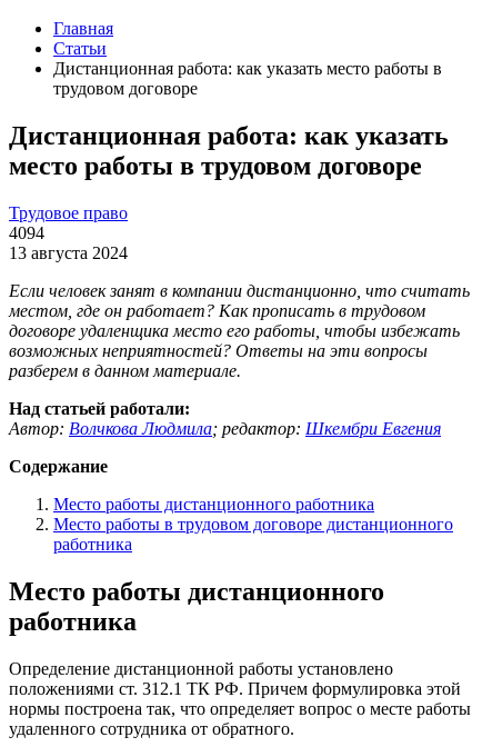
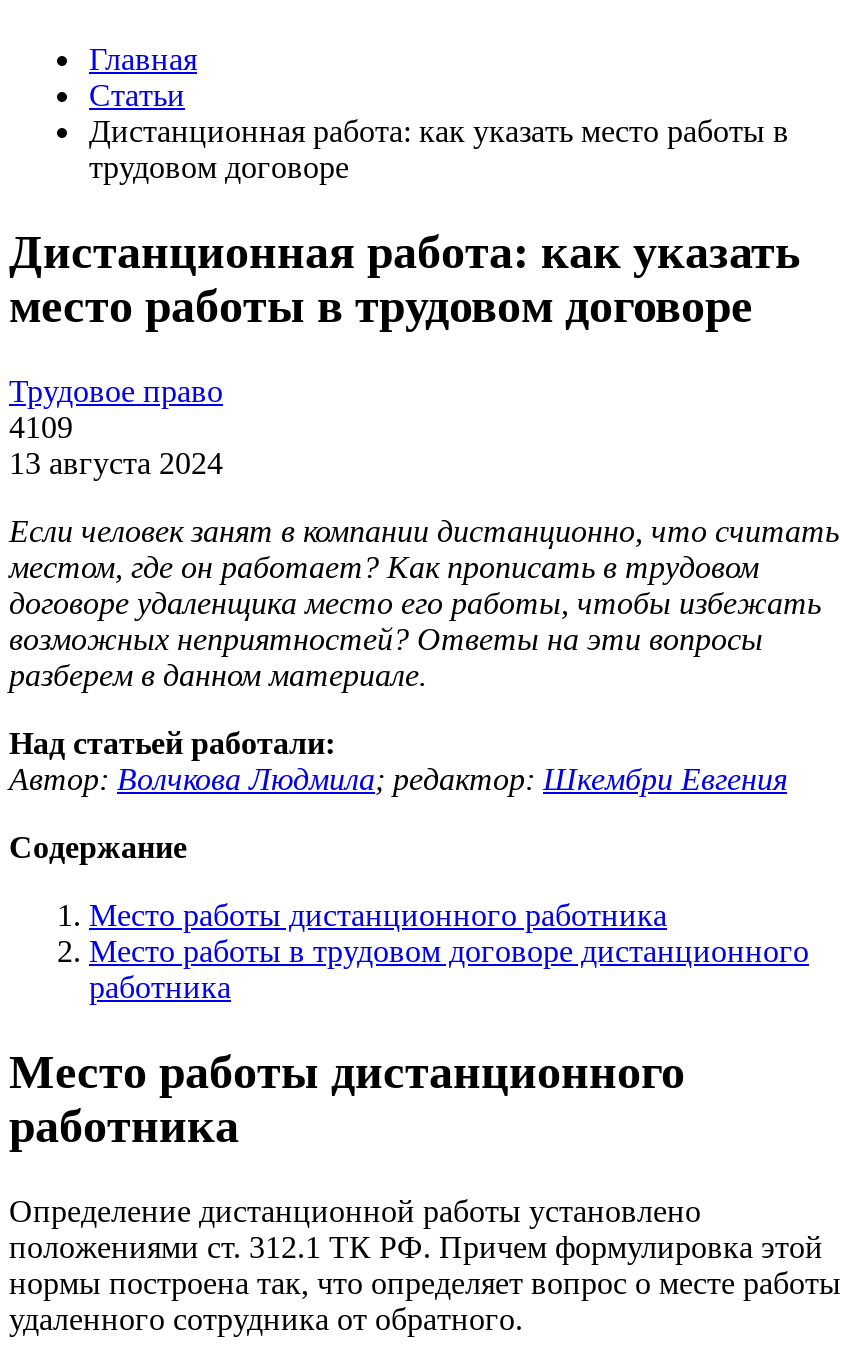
[9,223,44,242] 4094 -> [9,410,73,444] 4109

